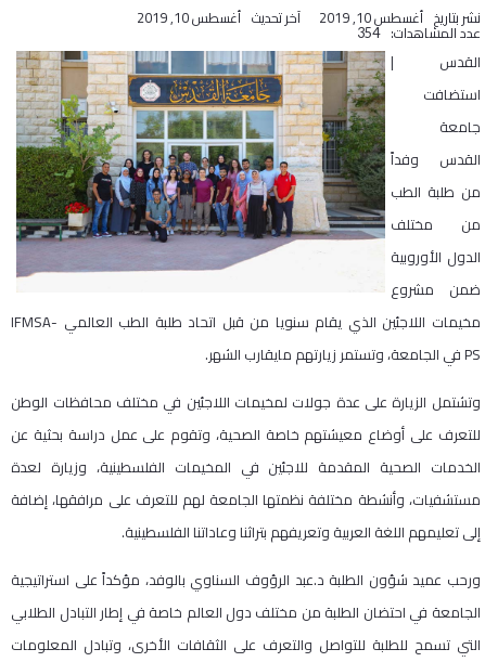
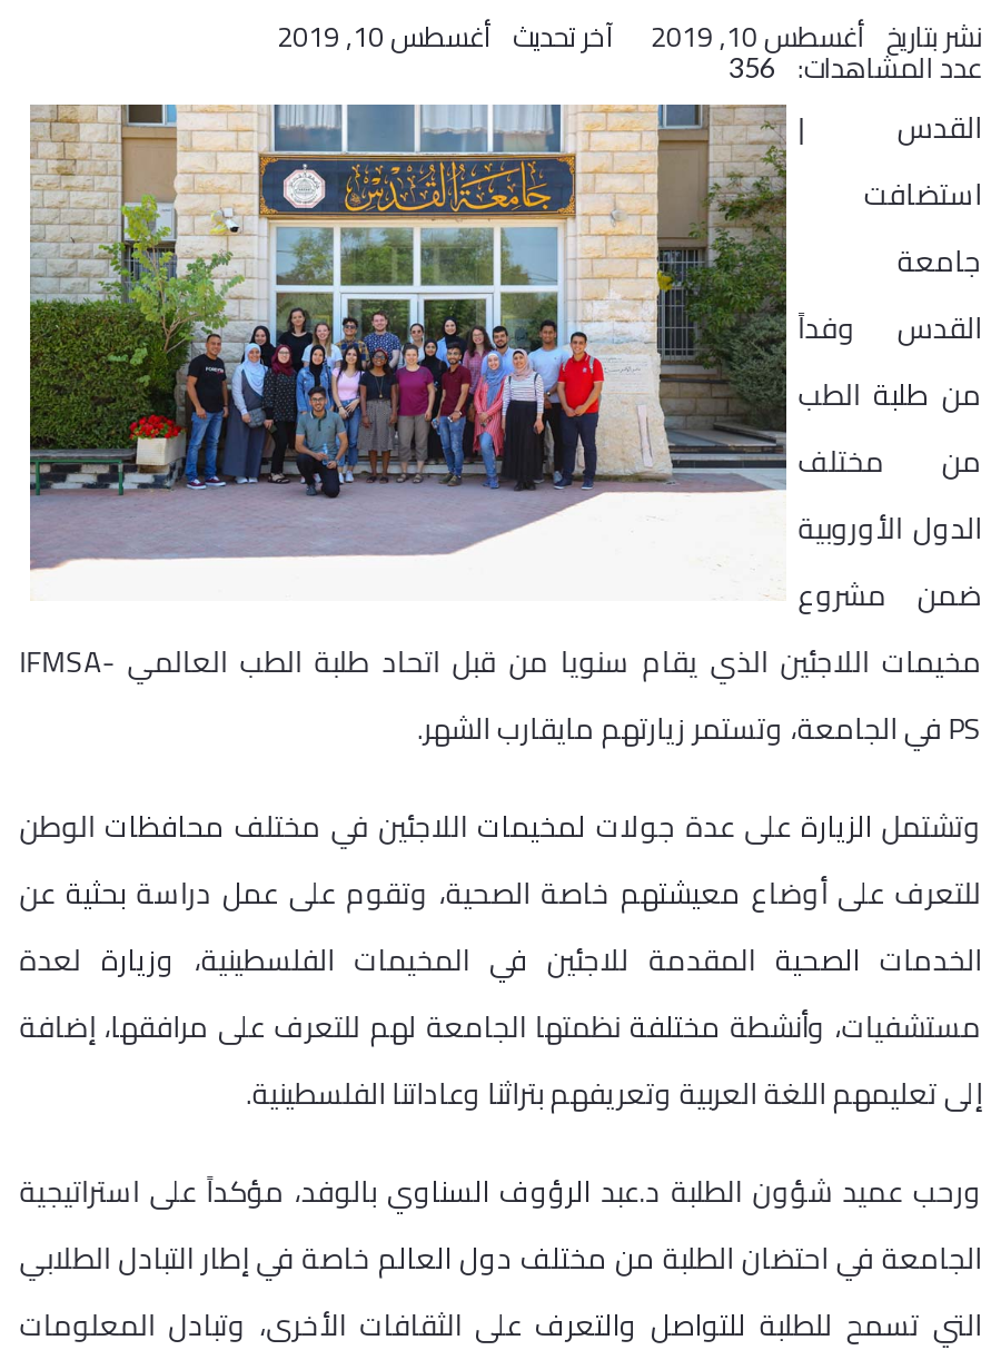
[357,21,480,46] عدد المشاهدات: 354 -> [728,43,982,94] عدد المشاهدات: 356

